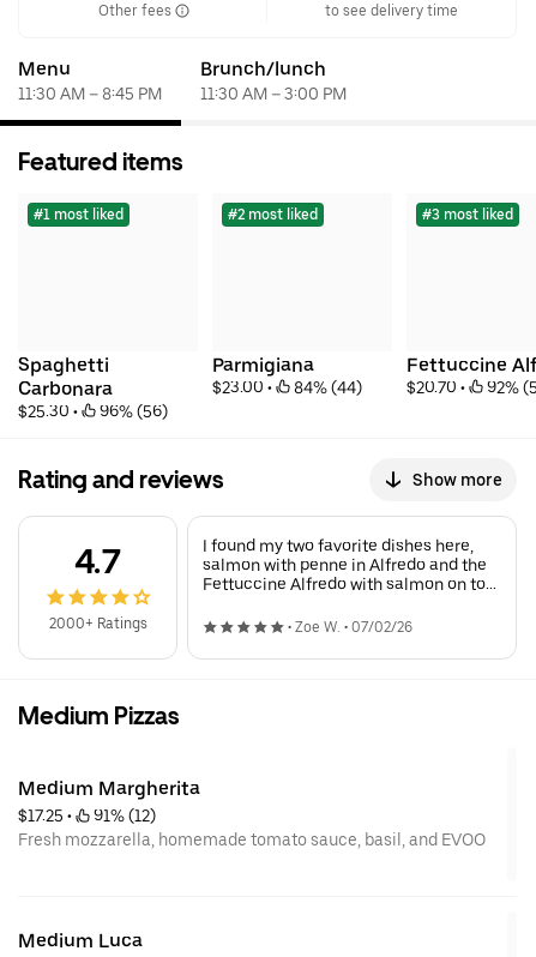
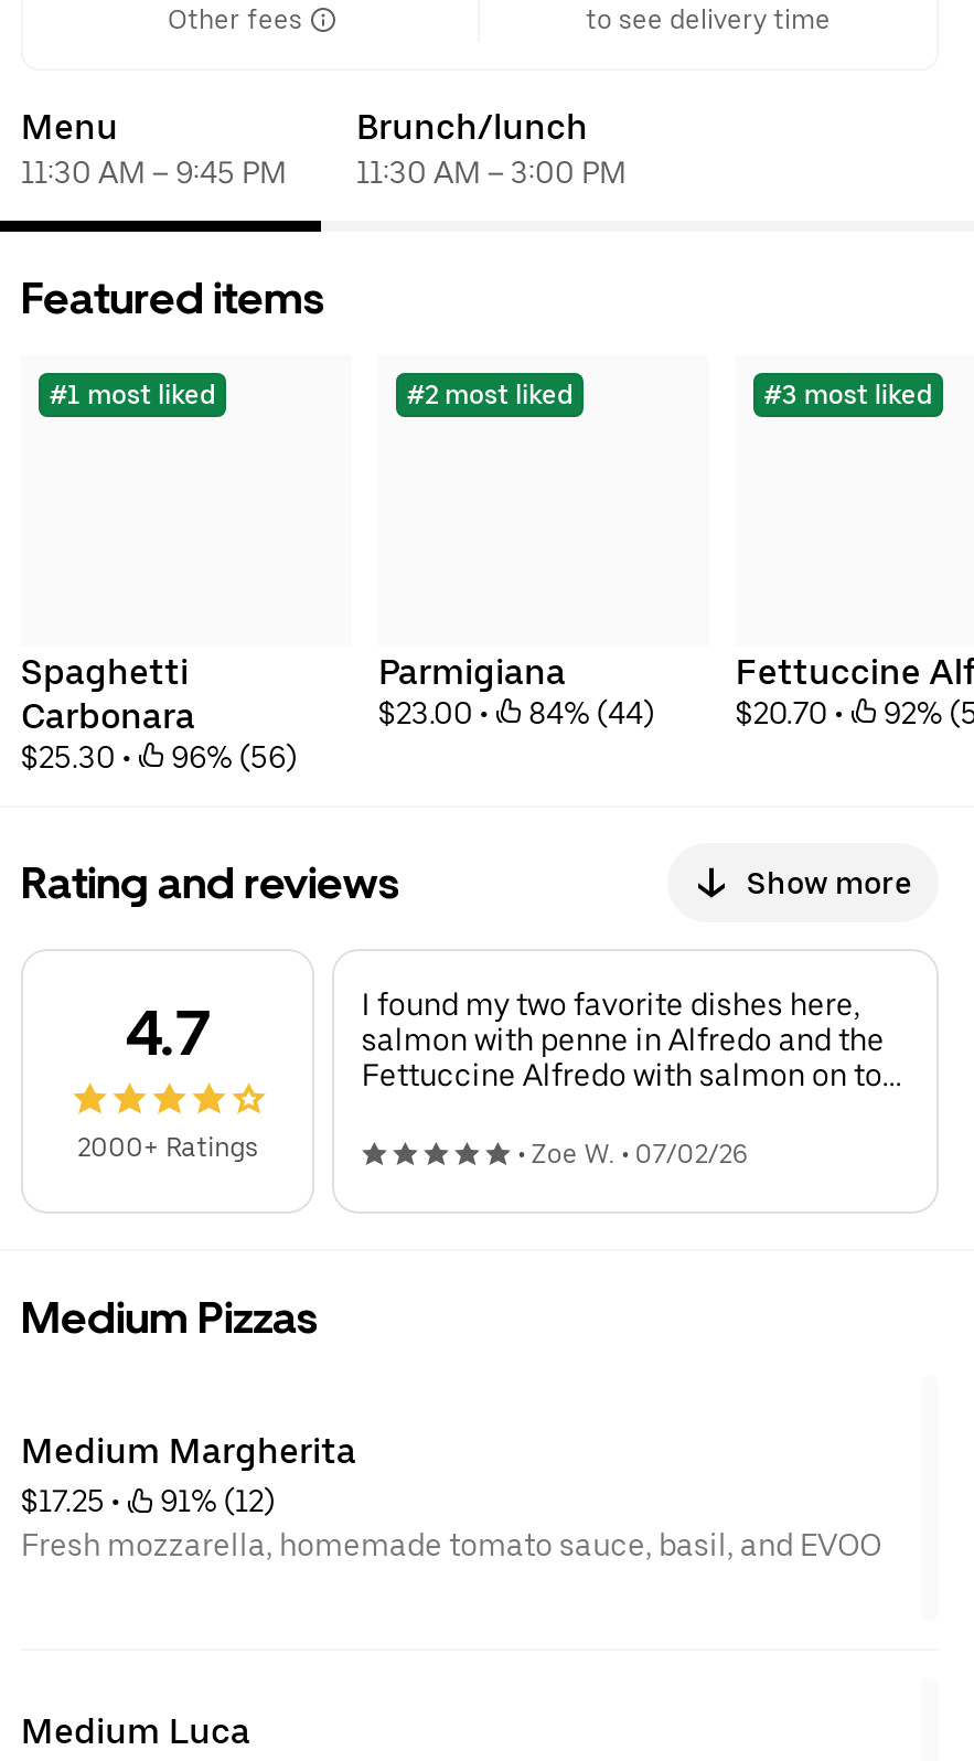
[18,84,347,103] 11:30 AM – 8:45 PM 11:30 AM – 3:00 PM -> [21,155,625,190] 11:30 AM – 9:45 PM 11:30 AM – 3:00 PM

